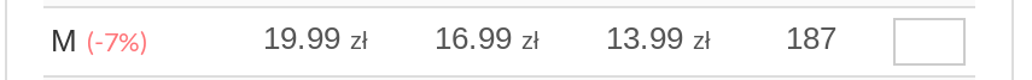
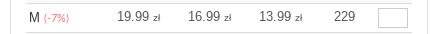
[786,21,836,57] 187 -> [333,9,354,24] 229

